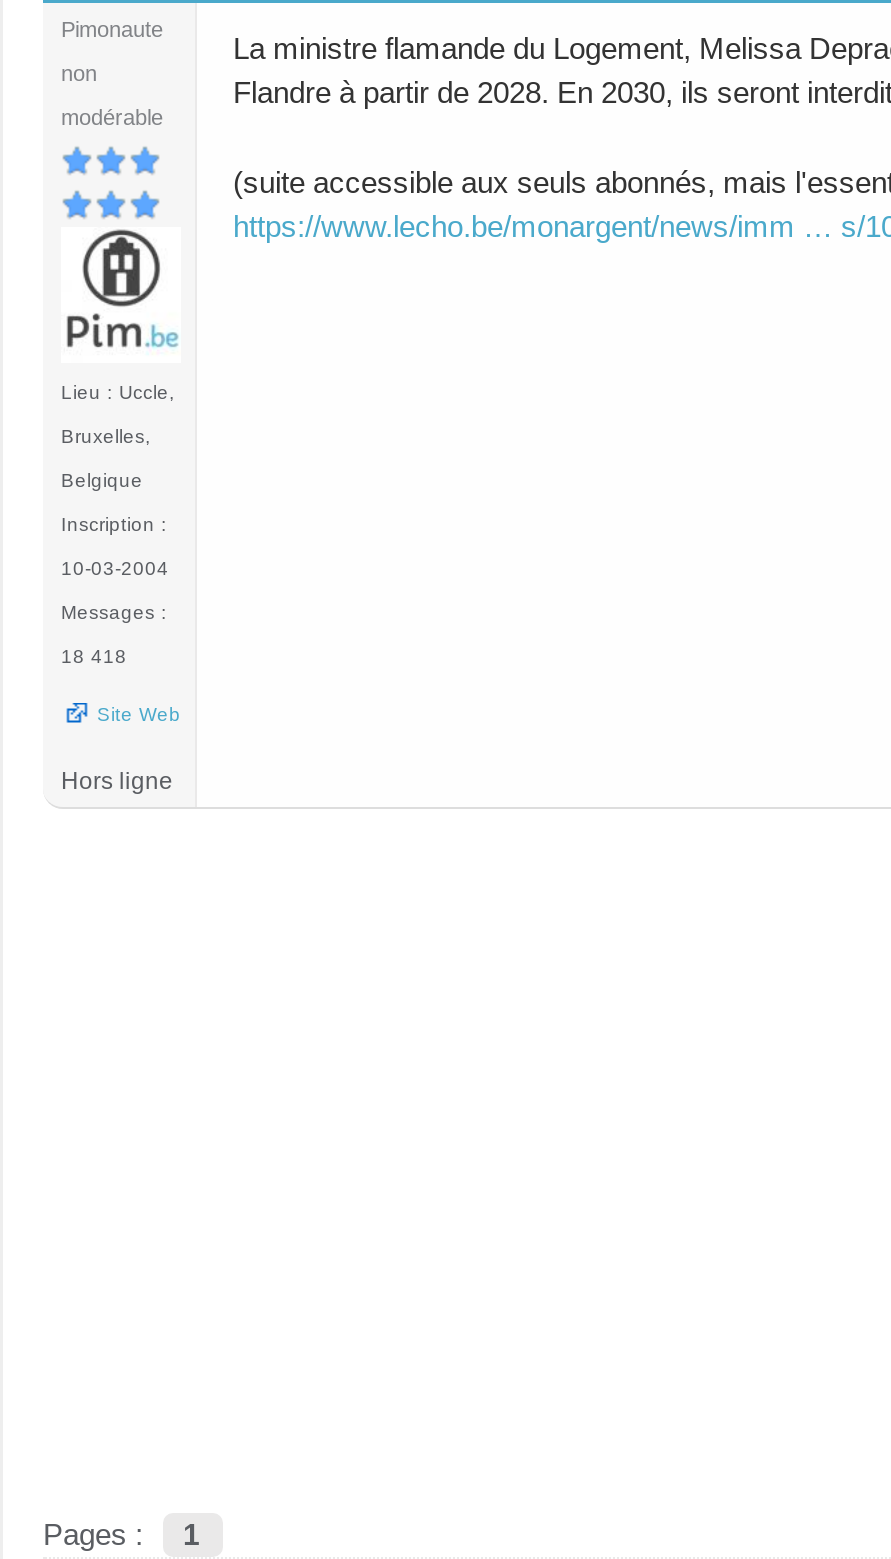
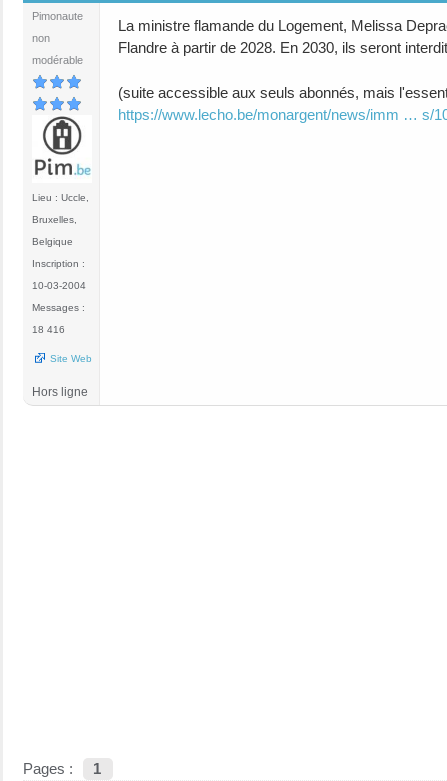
[61,645,127,667] 18 418 -> [32,324,65,335] 18 416

